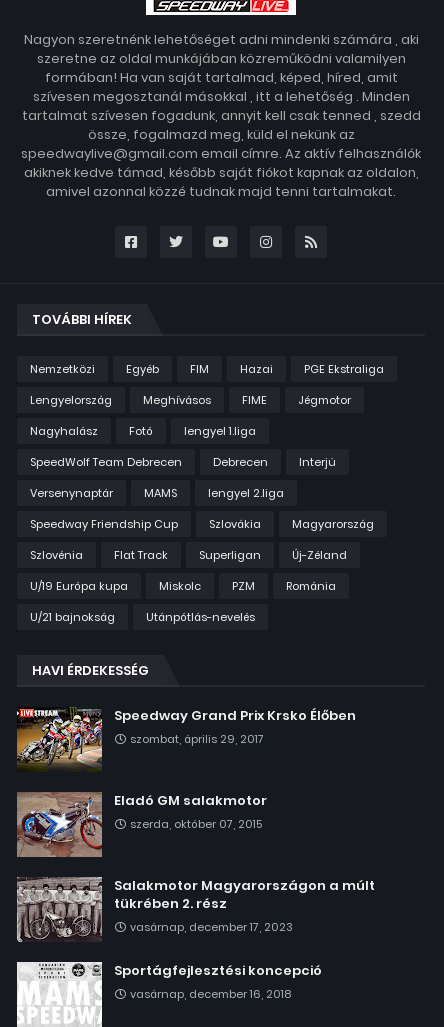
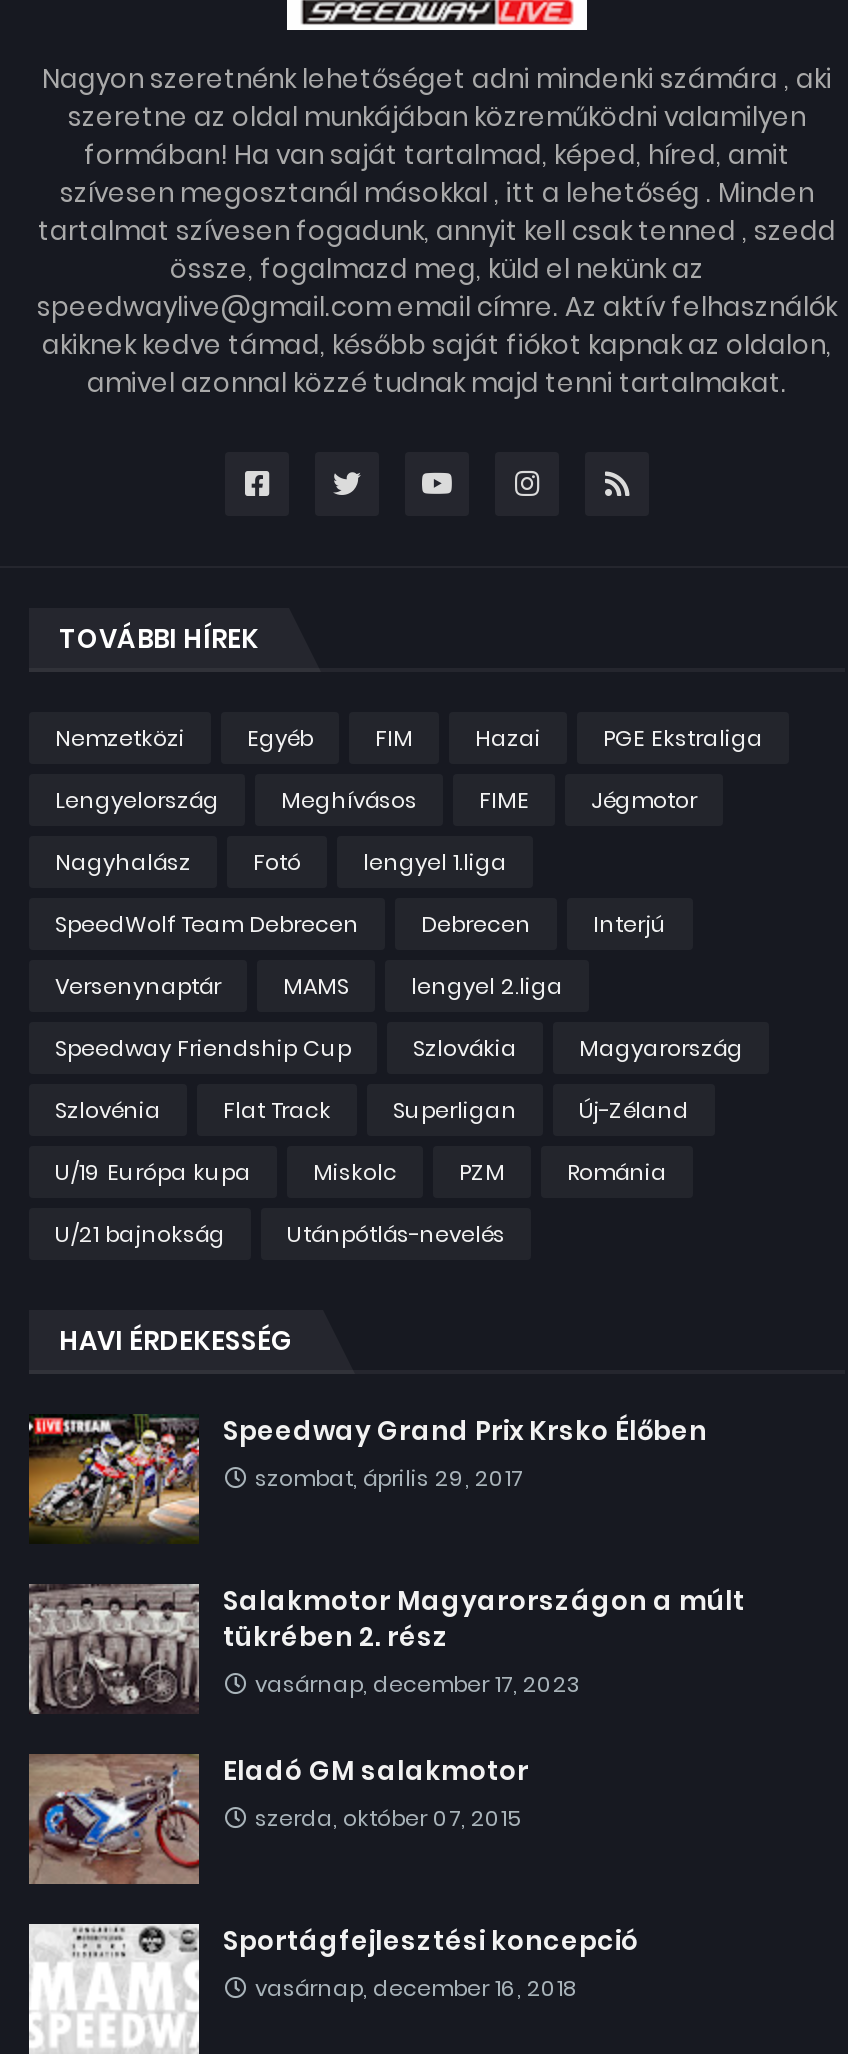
moved [17,790,267,858] -> [29,1751,529,1886]: [image] | Eladó GM salakmotor | szerda, október 07, 2015
moved [15,875,375,942] -> [25,1581,745,1714]: [image] | Salakmotor Magyarországon a múlt | tükrében 2. rész | vasárnap, december 17, 2023

